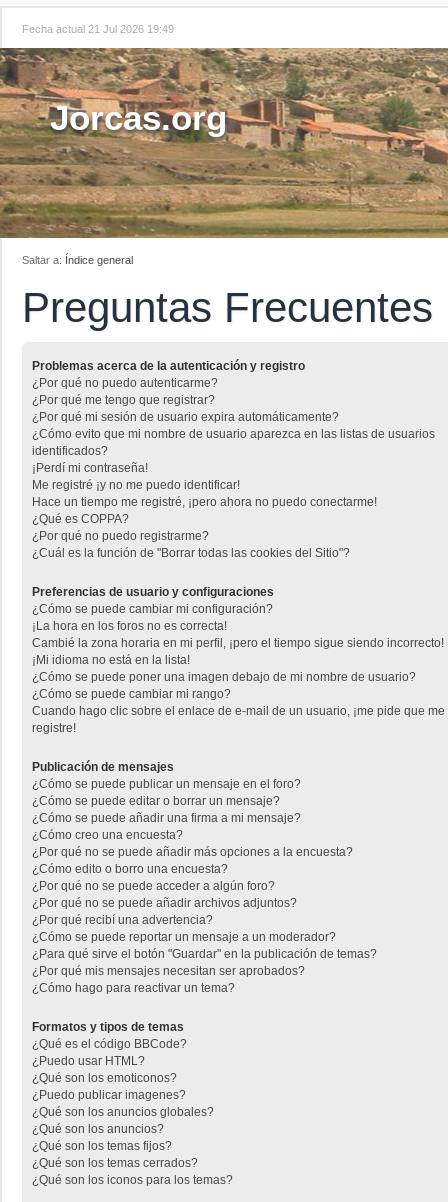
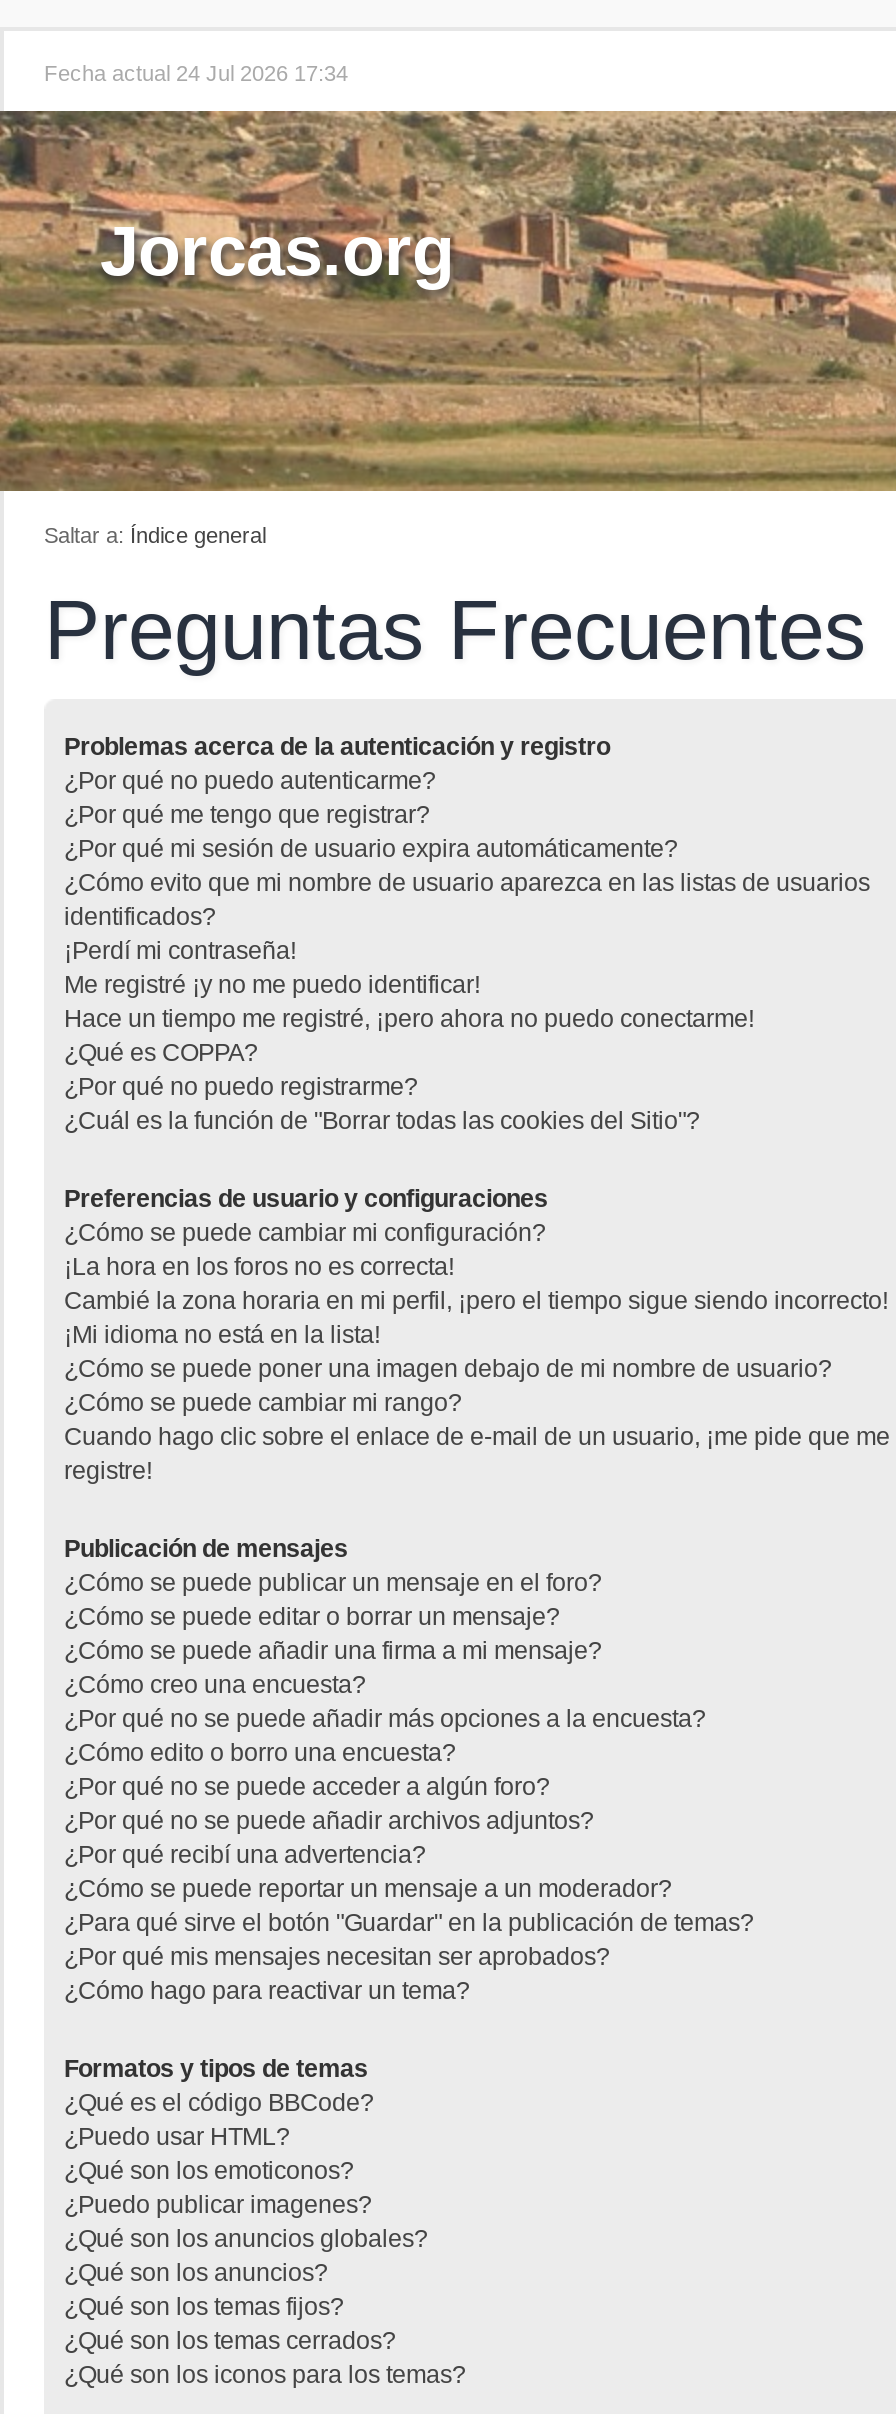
[22,23,174,35] Fecha actual 21 Jul 2026 19:49 -> [44,61,348,85] Fecha actual 24 Jul 2026 17:34

